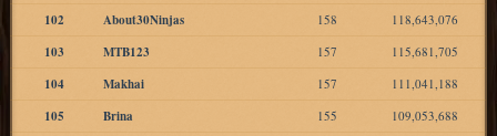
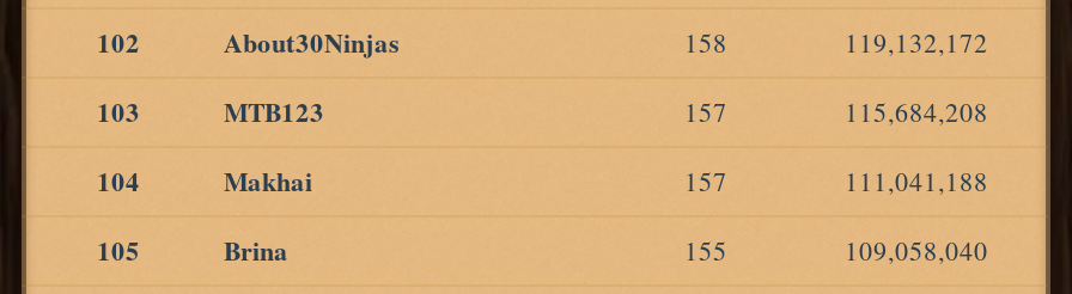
[392,11,458,27] 118,643,076 -> [845,23,988,59] 119,132,172
[392,43,458,59] 115,681,705 -> [845,93,988,129] 115,684,208
[392,107,458,124] 109,053,688 -> [845,231,988,267] 109,058,040

